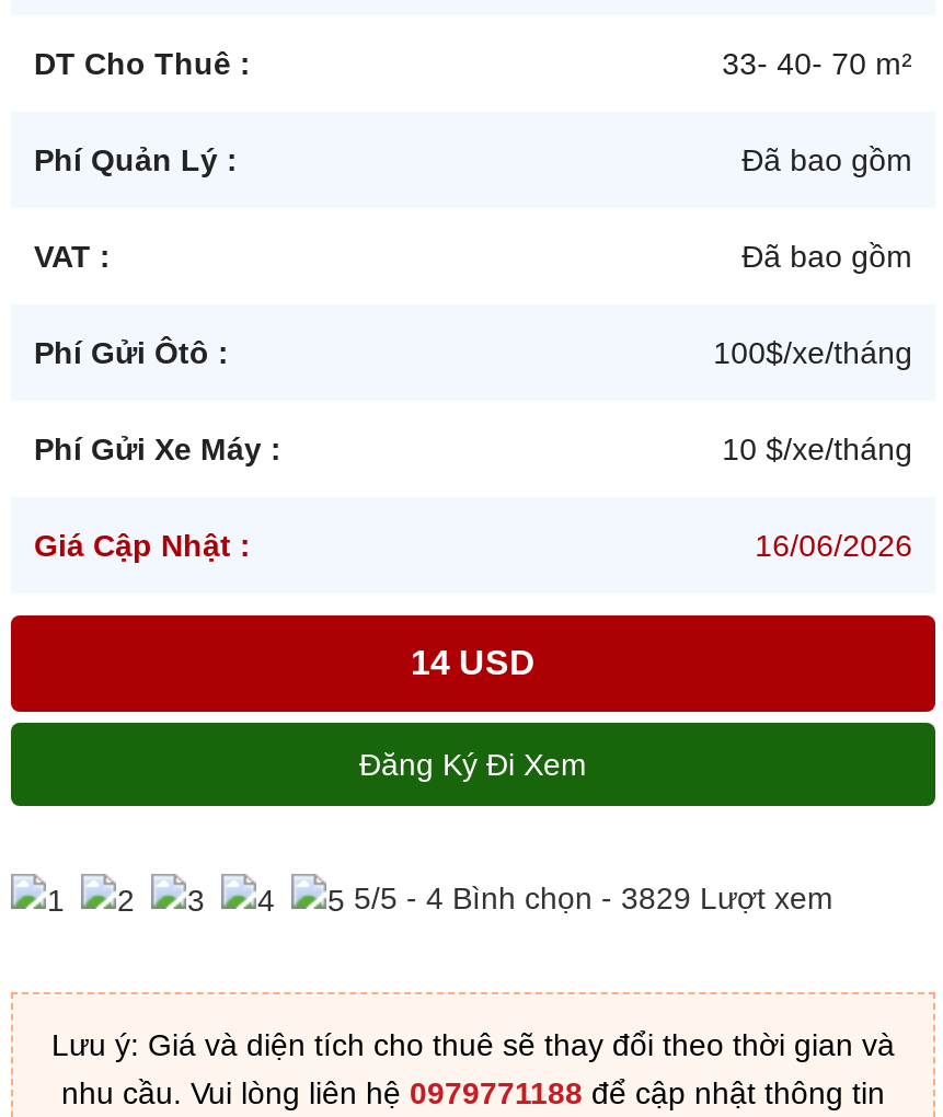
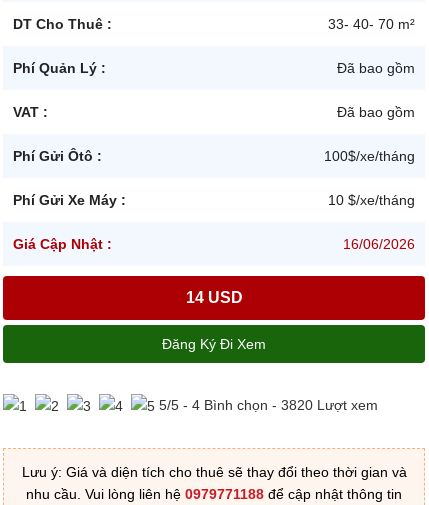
[354,880,833,915] 5/5 - 4 Bình chọn - 3829 Lượt xem -> [159,397,378,413] 5/5 - 4 Bình chọn - 3820 Lượt xem

